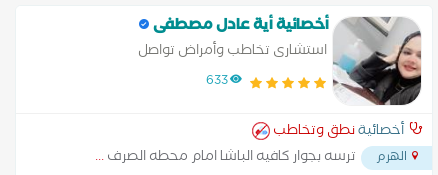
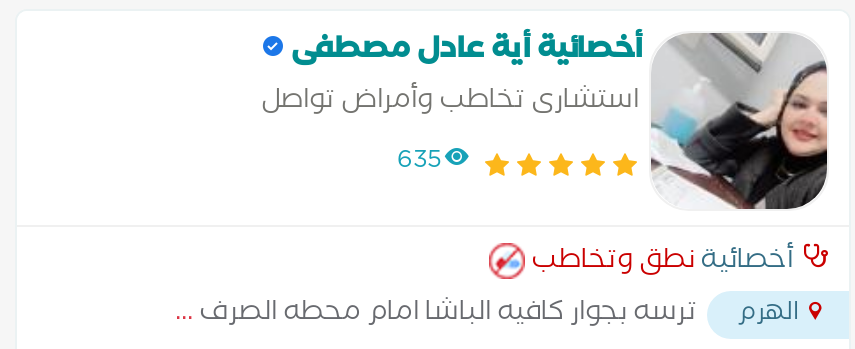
[206,71,228,94] 633 -> [397,141,441,187] 635

